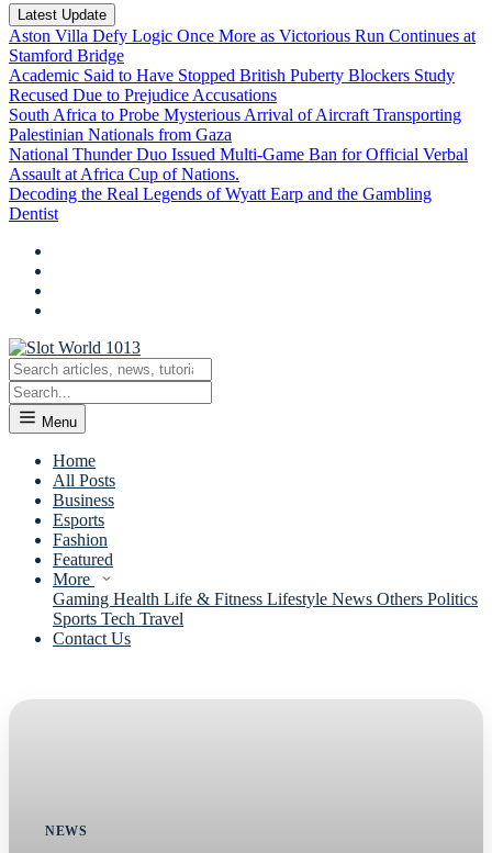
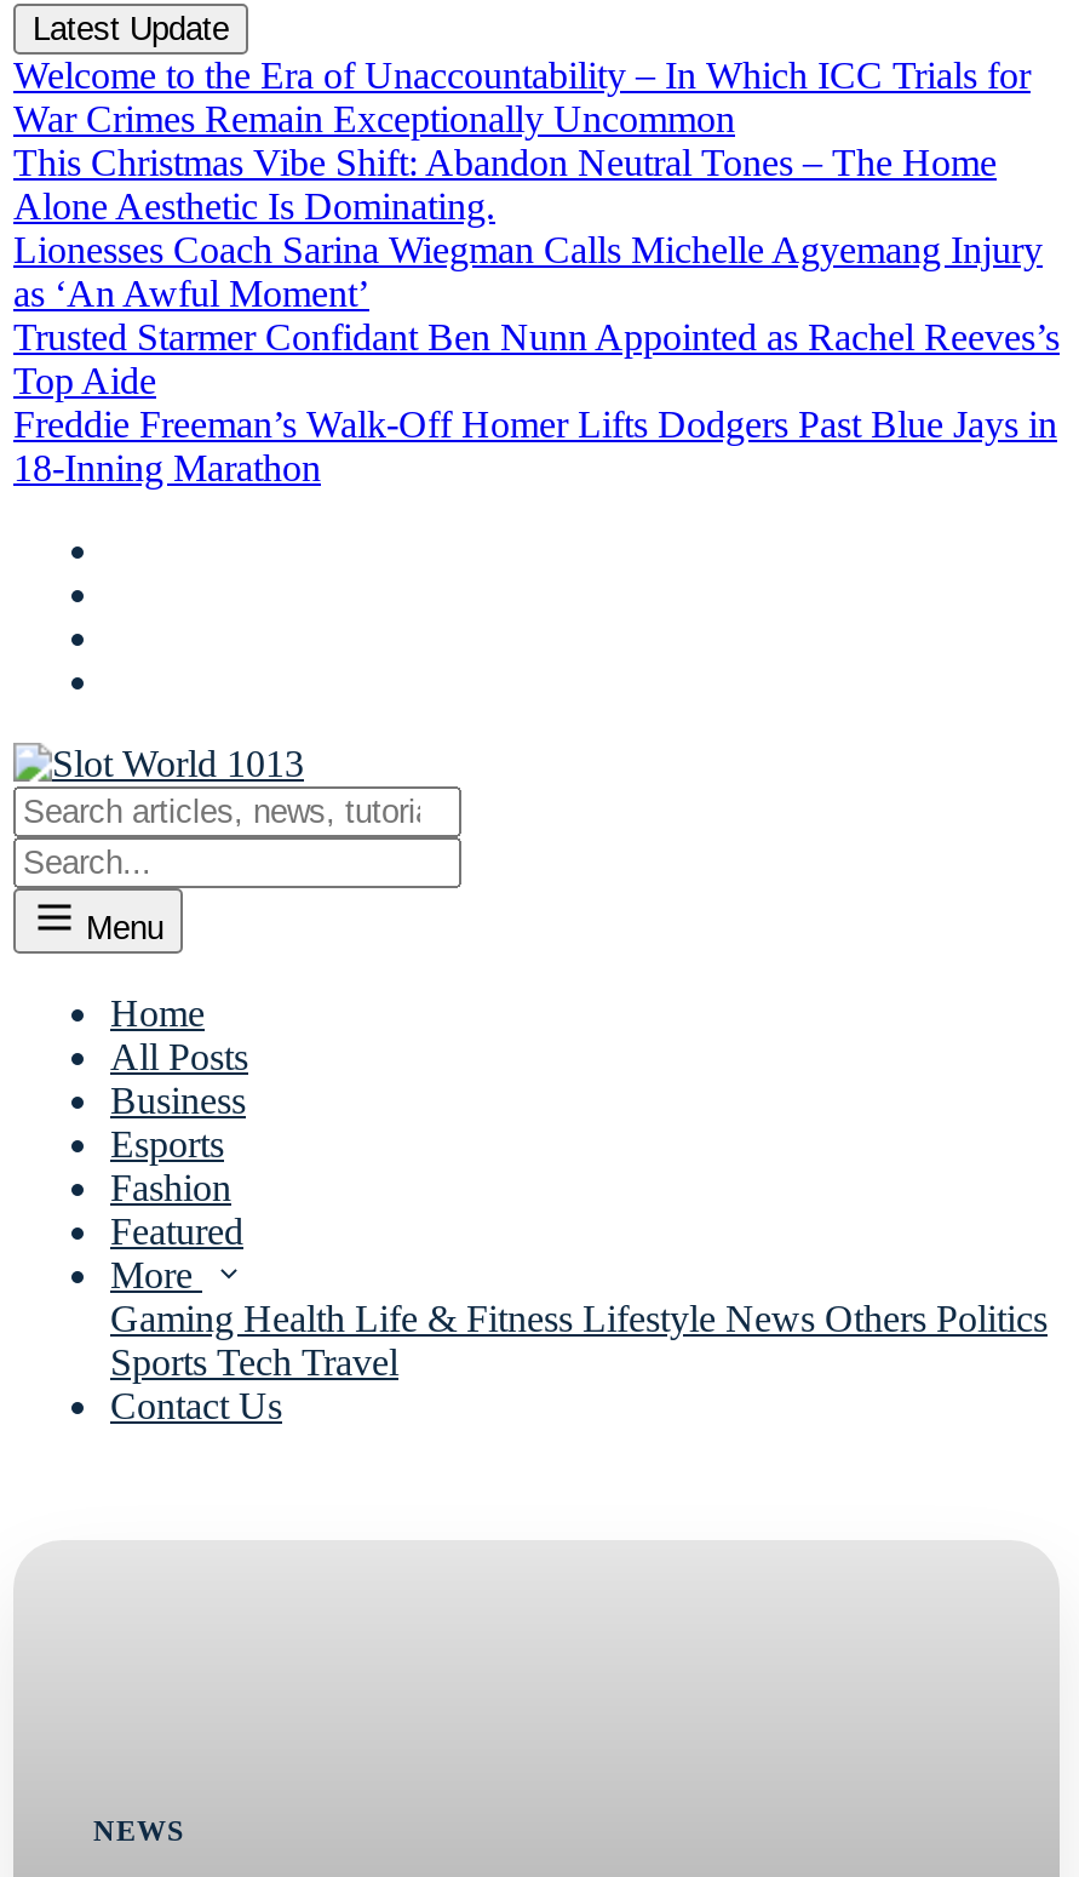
[9,26,476,223] Aston Villa Defy Logic Once More as Victorious Run Continues at | Stamford Bridge | Academic Said to Have Stopped British Puberty Blockers Study | Recused Due to Prejudice Accusations | South Africa to Probe Mysterious Arrival of Aircraft Transporting | Palestinian Nationals from Gaza | National Thunder Duo Issued Multi-Game Ban for Official Verbal | Assault at Africa Cup of Nations. | Decoding the Real Legends of Wyatt Earp and the Gambling | Dentist -> [13,55,1060,488] Welcome to the Era of Unaccountability – In Which ICC Trials for | War Crimes Remain Exceptionally Uncommon | This Christmas Vibe Shift: Abandon Neutral Tones – The Home | Alone Aesthetic Is Dominating. | Lionesses Coach Sarina Wiegman Calls Michelle Agyemang Injury | as ‘An Awful Moment’ | Trusted Starmer Confidant Ben Nunn Appointed as Rachel Reeves’s | Top Aide | Freddie Freeman’s Walk-Off Homer Lifts Dodgers Past Blue Jays in | 18-Inning Marathon

